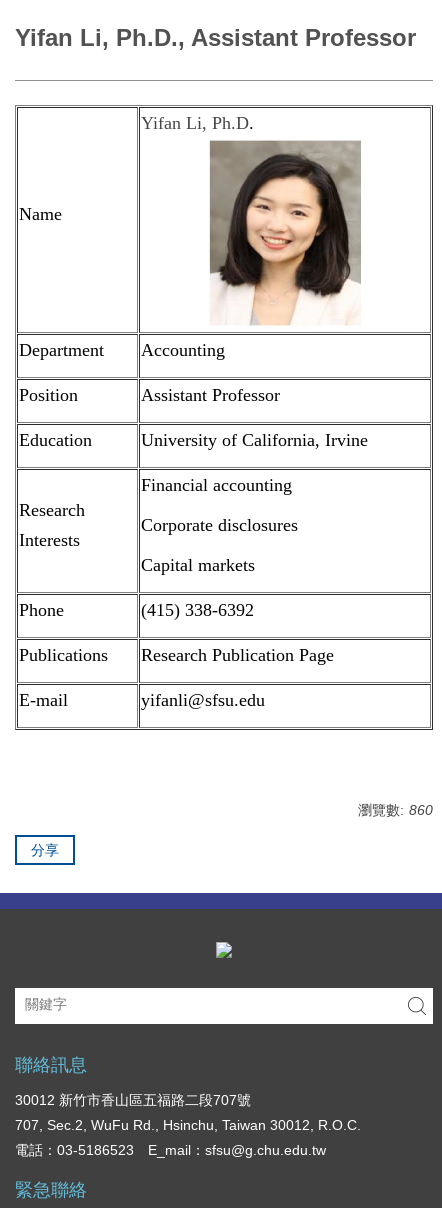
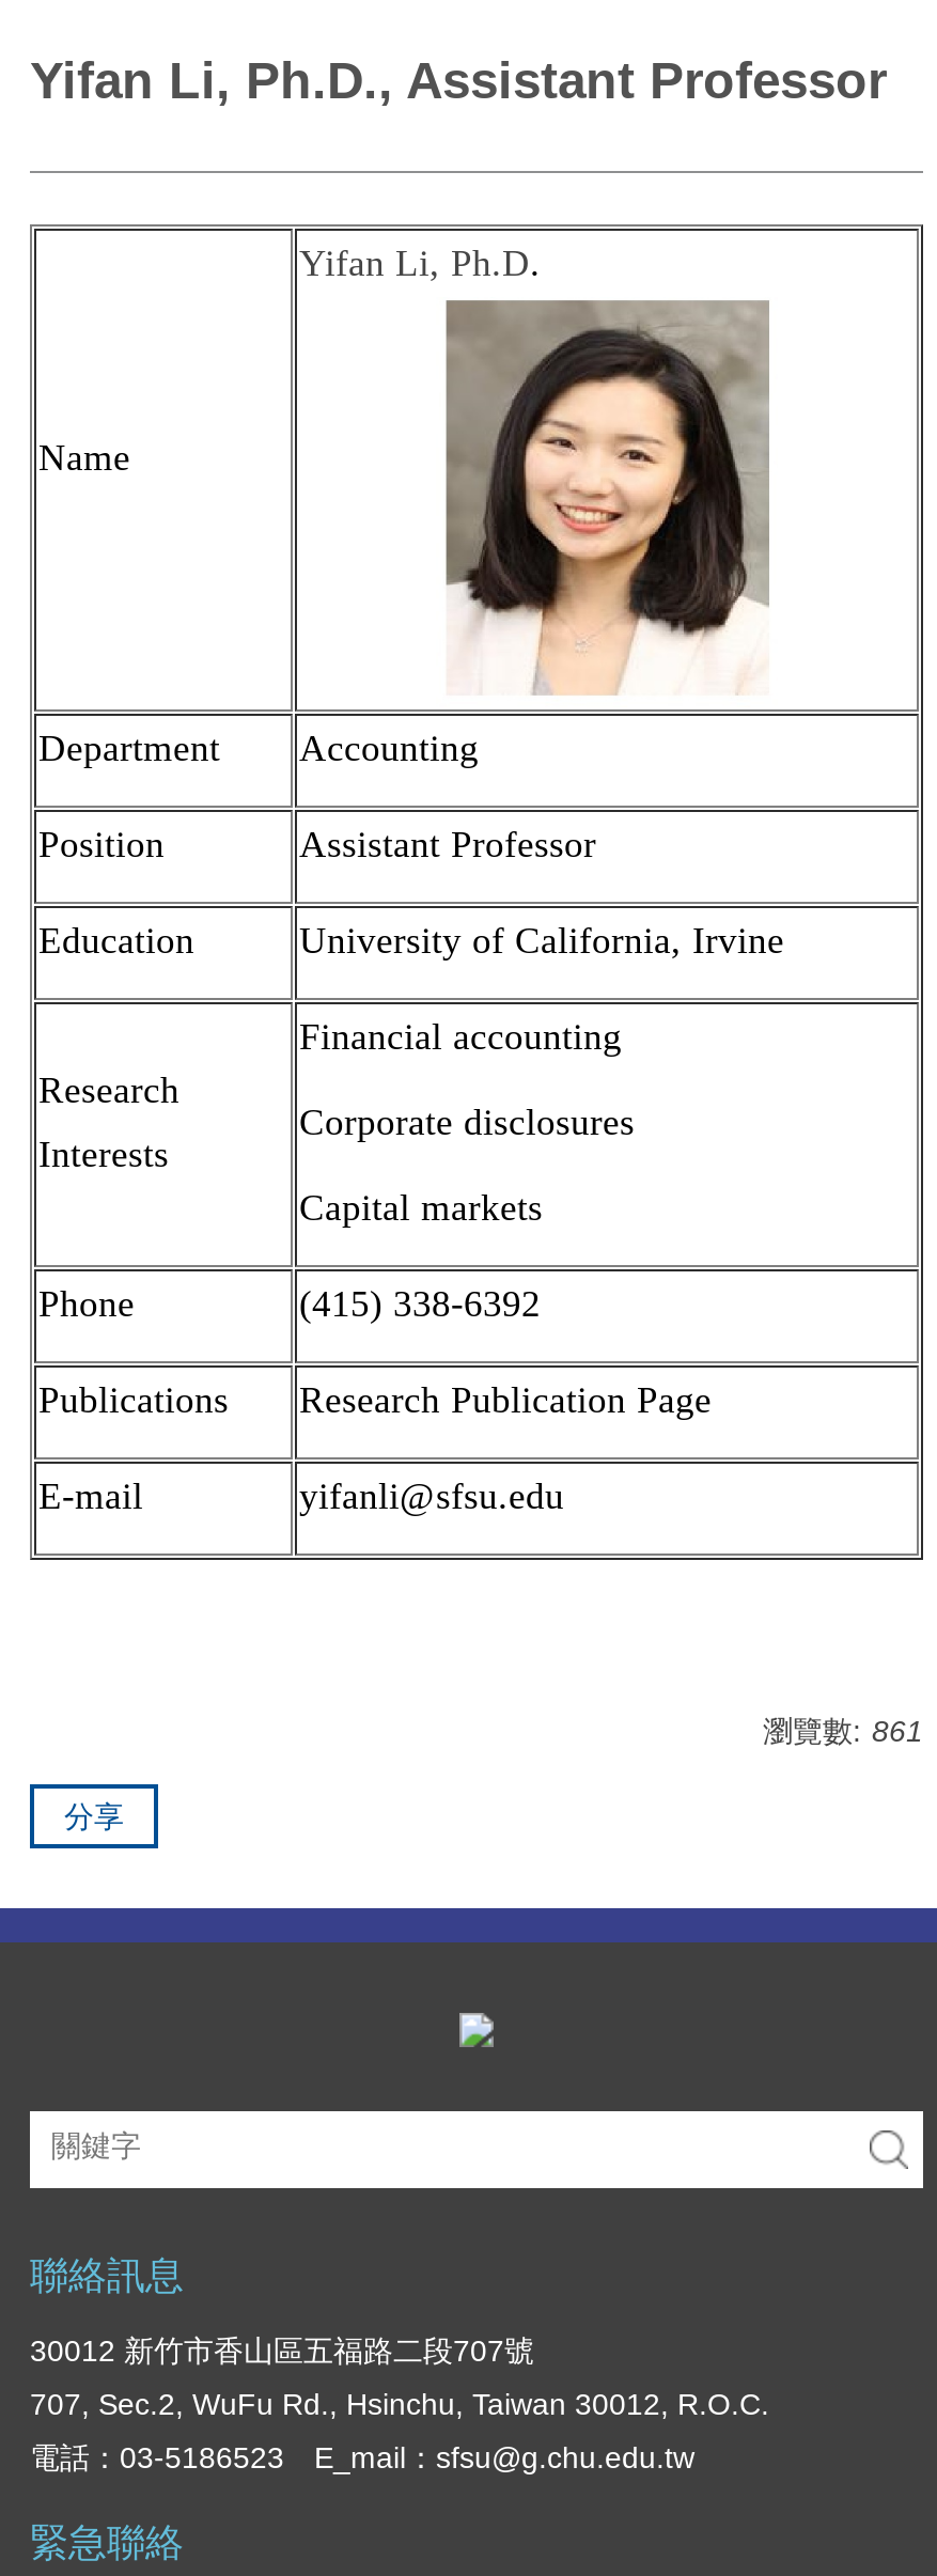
[358,802,433,818] 瀏覽數: 860 -> [763,1713,923,1747] 瀏覽數: 861

